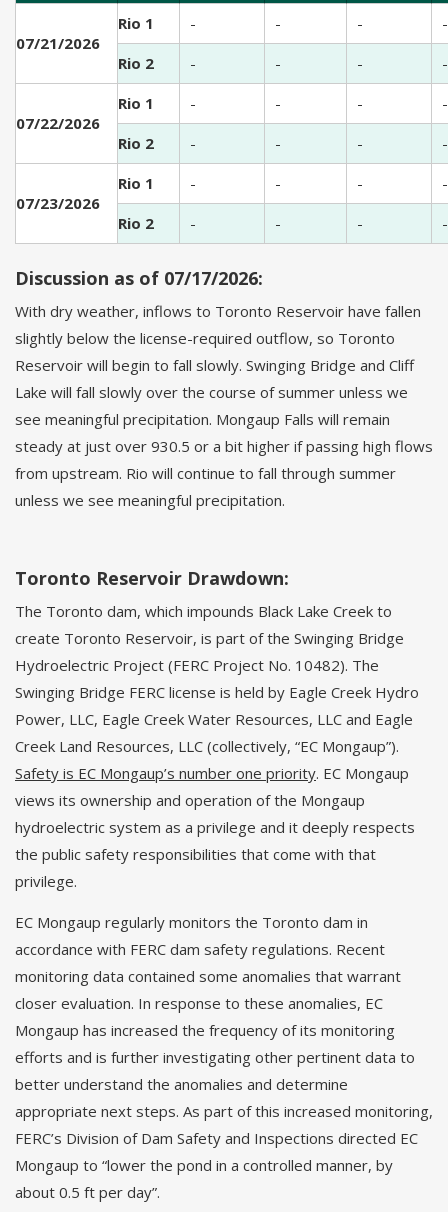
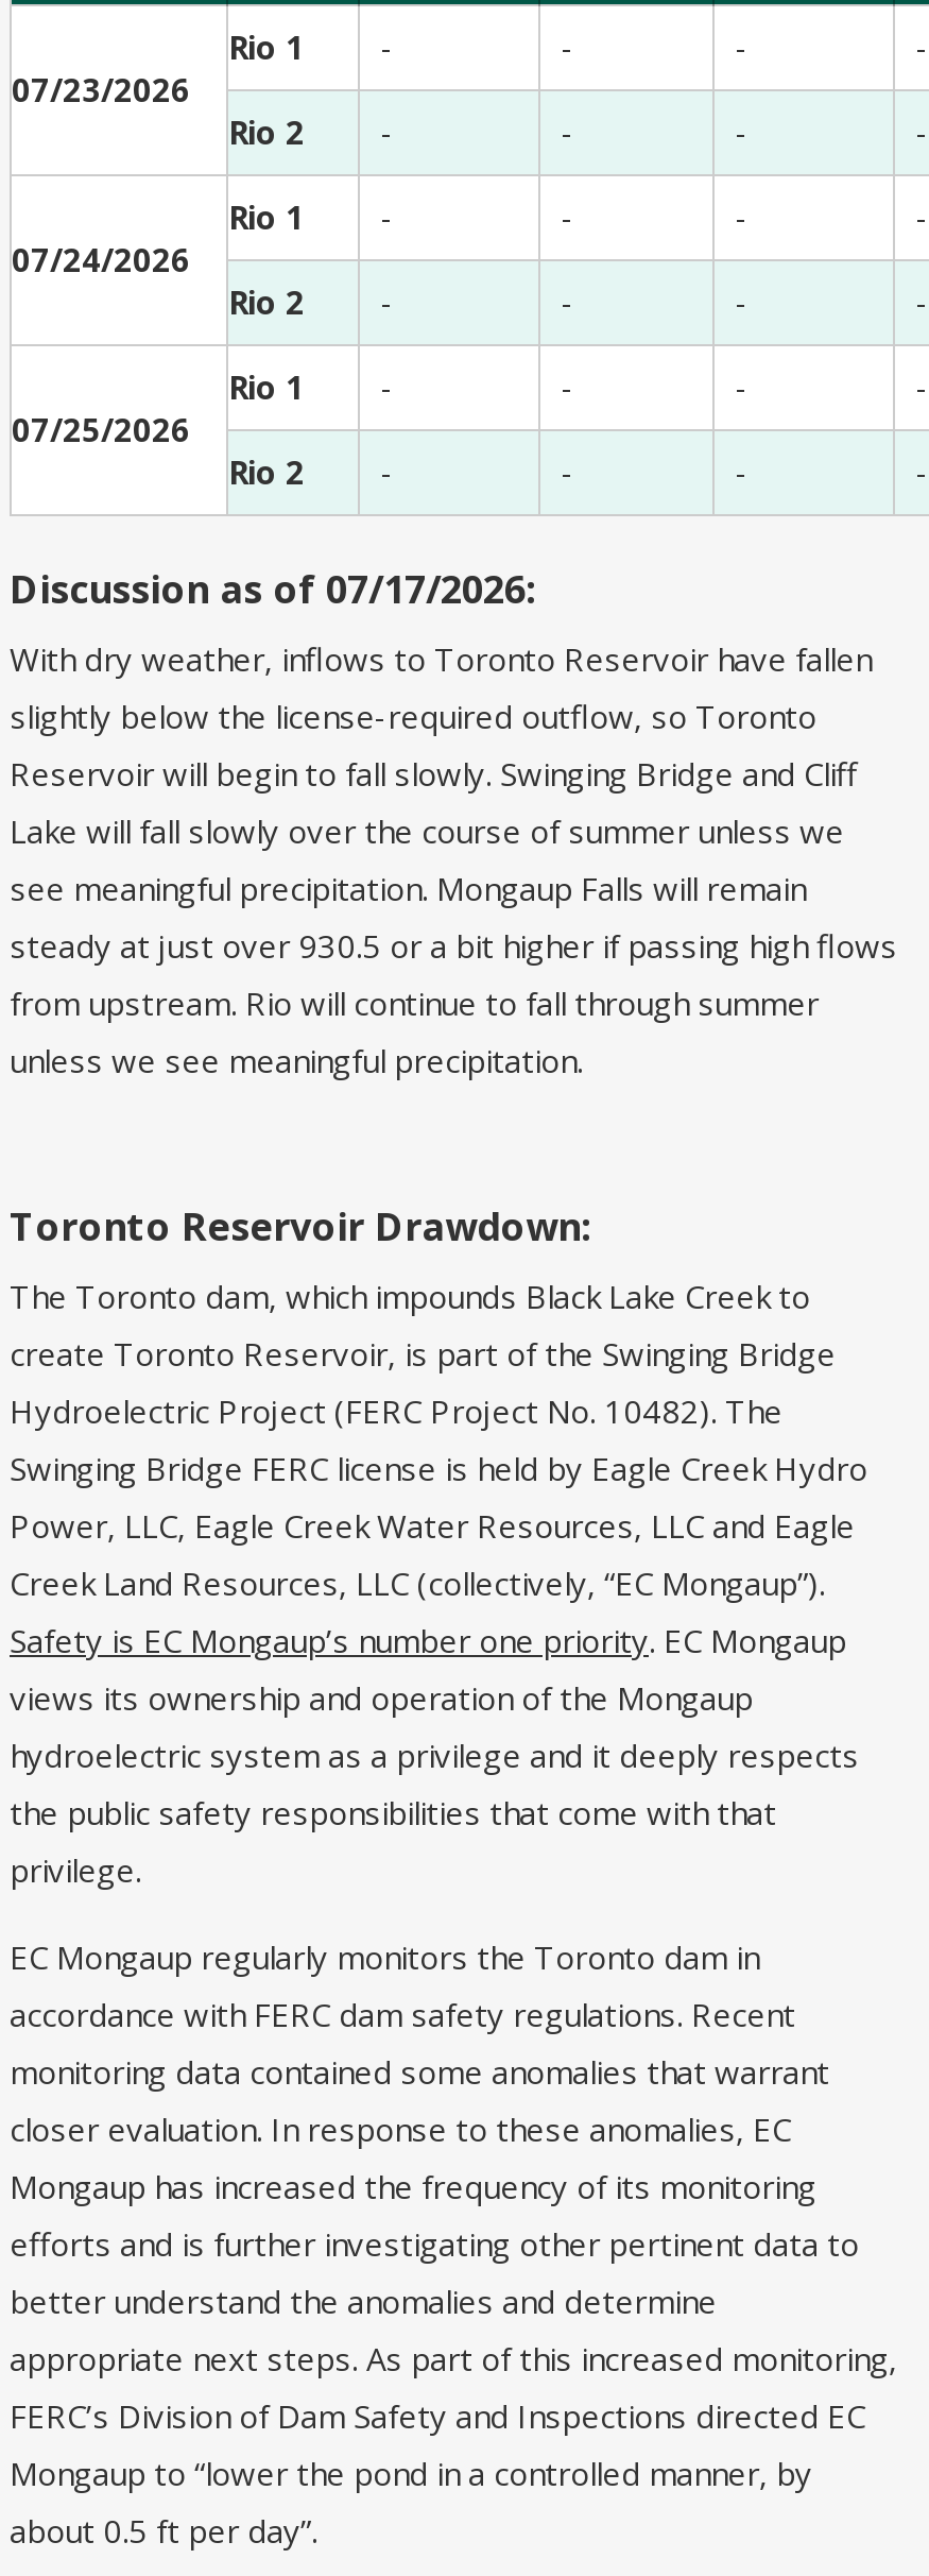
[16,33,100,53] 07/21/2026 -> [12,68,190,110] 07/23/2026
[16,113,100,133] 07/22/2026 -> [12,238,190,280] 07/24/2026
[16,193,100,213] 07/23/2026 -> [12,408,190,450] 07/25/2026

